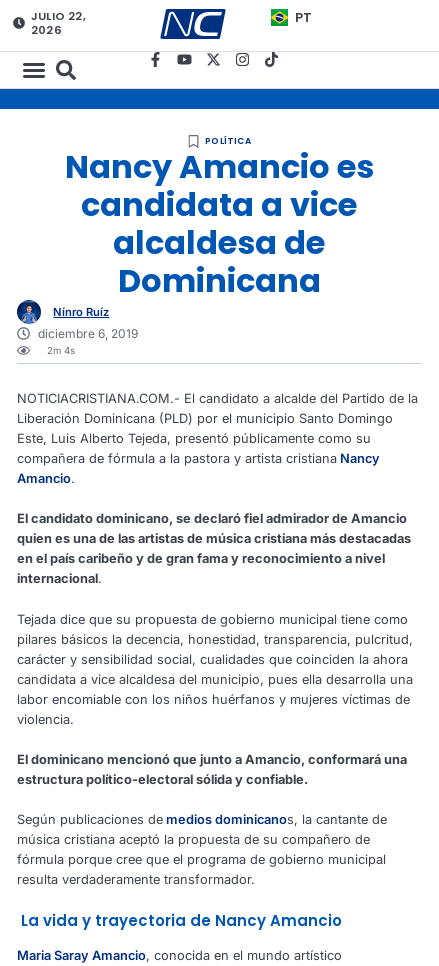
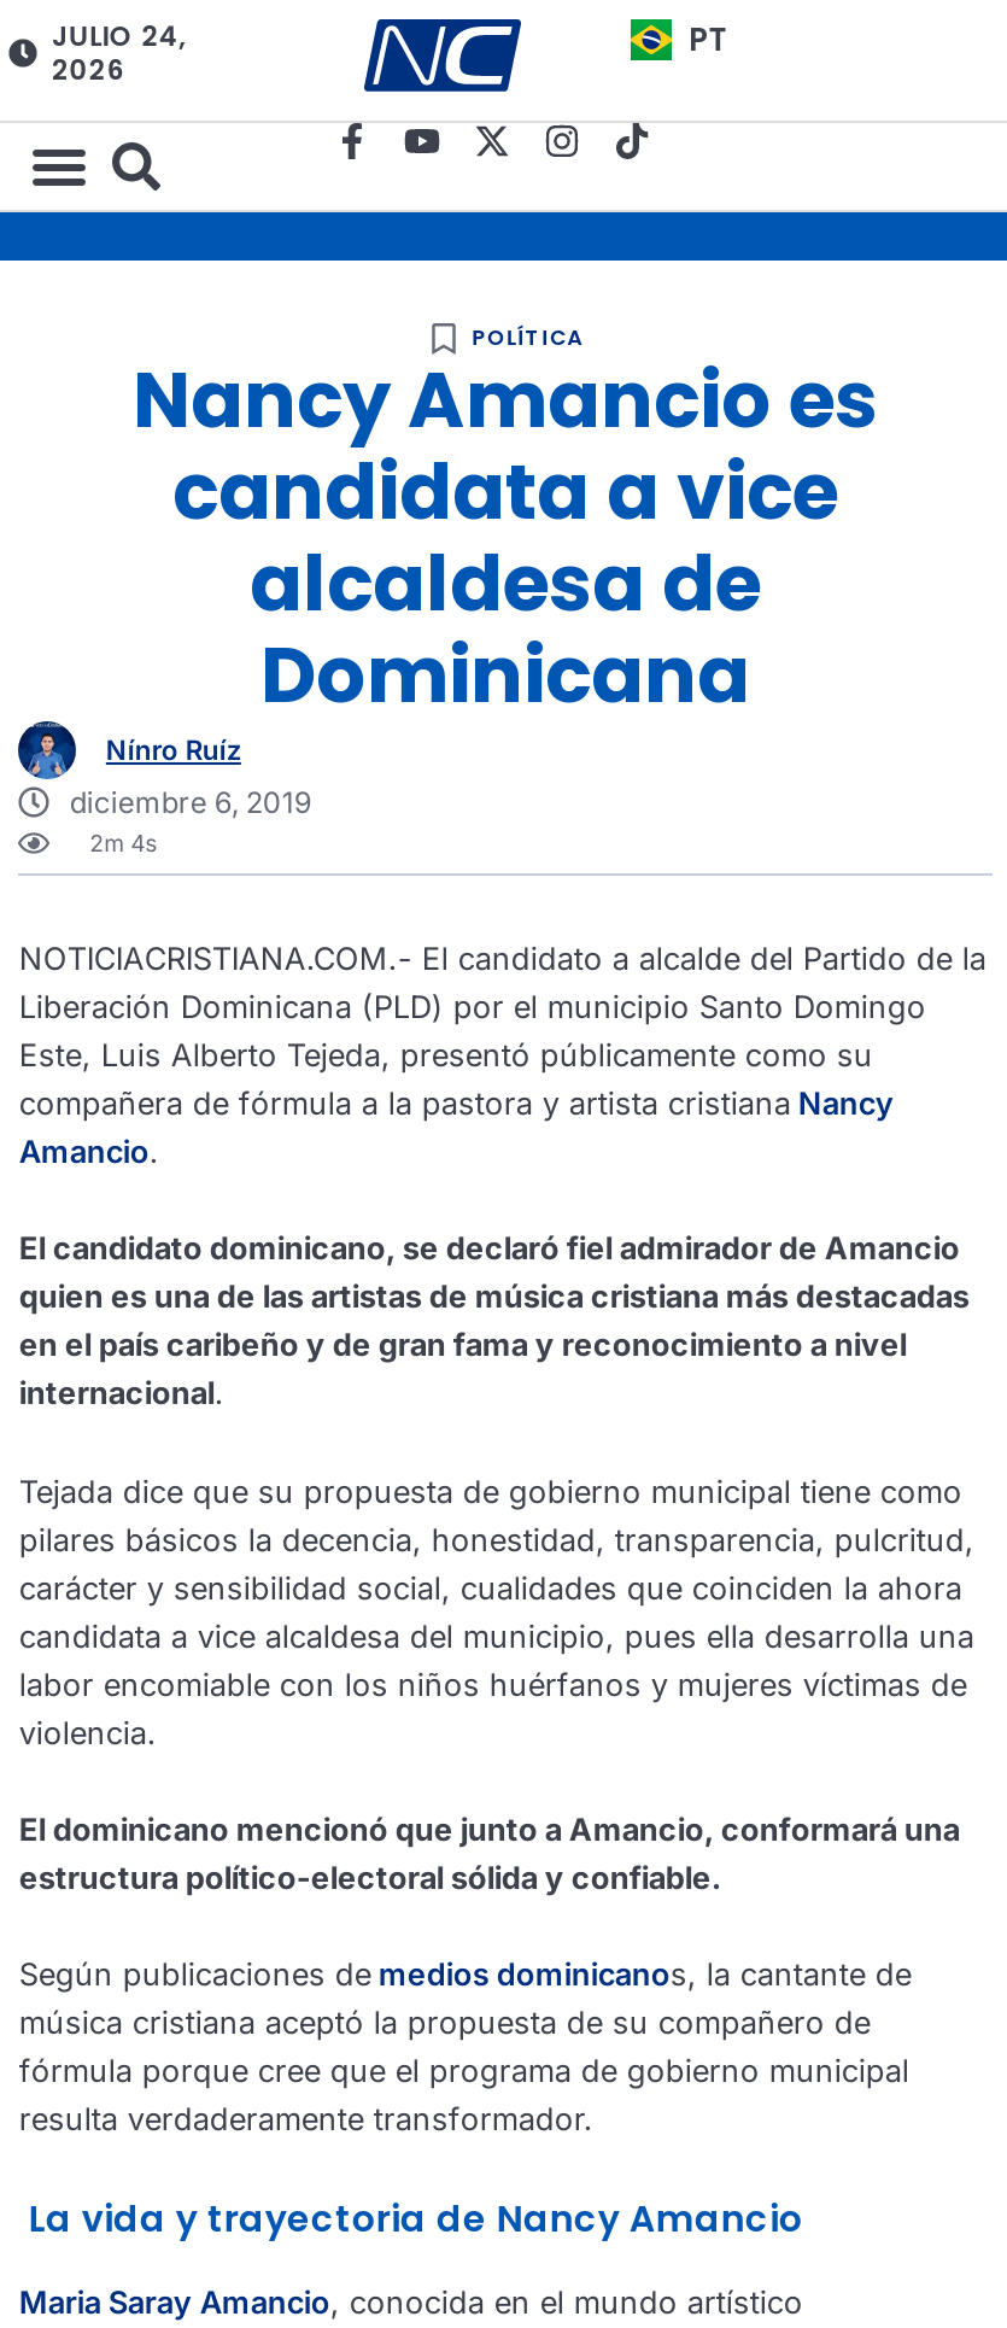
[31,8,86,24] JULIO 22, -> [52,17,186,55] JULIO 24,

